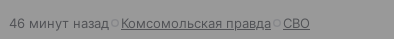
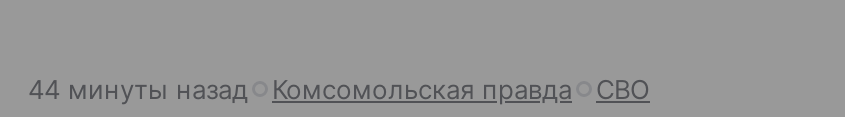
[9,15,310,31] 46 минут назад Комсомольская правда СВО -> [28,72,650,104] 44 минуты назад Комсомольская правда СВО

